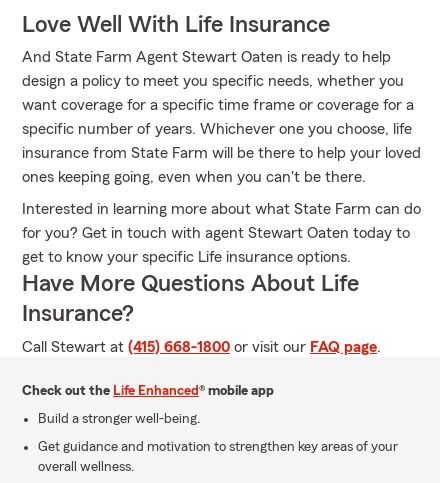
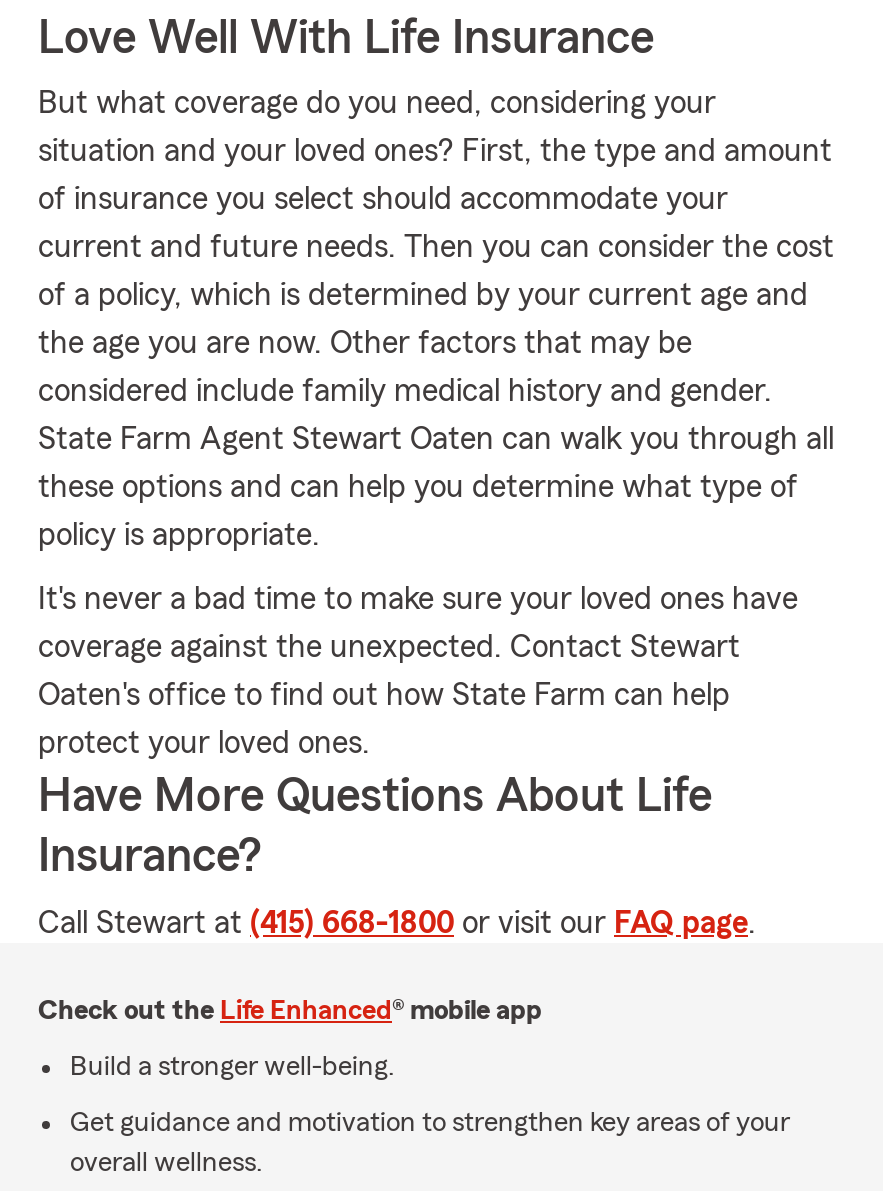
[22,49,421,265] And State Farm Agent Stewart Oaten is ready to help | design a policy to meet you specific needs, whether you | want coverage for a specific time frame or coverage for a | specific number of years. Whichever one you choose, life | insurance from State Farm will be there to help your loved | ones keeping going, even when you can't be there. | Interested in learning more about what State Farm can do | for you? Get in touch with agent Stewart Oaten today to | get to know your specific Life insurance options. -> [38,87,834,759] But what coverage do you need, considering your | situation and your loved ones? First, the type and amount | of insurance you select should accommodate your | current and future needs. Then you can consider the cost | of a policy, which is determined by your current age and | the age you are now. Other factors that may be | considered include family medical history and gender. | State Farm Agent Stewart Oaten can walk you through all | these options and can help you determine what type of | policy is appropriate. | It's never a bad time to make sure your loved ones have | coverage against the unexpected. Contact Stewart | Oaten's office to find out how State Farm can help | protect your loved ones.

